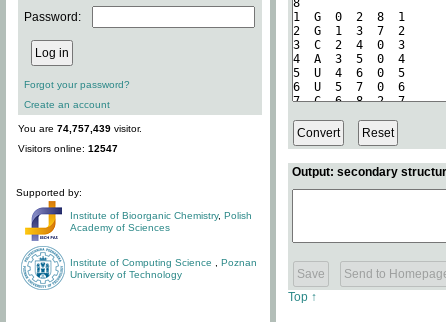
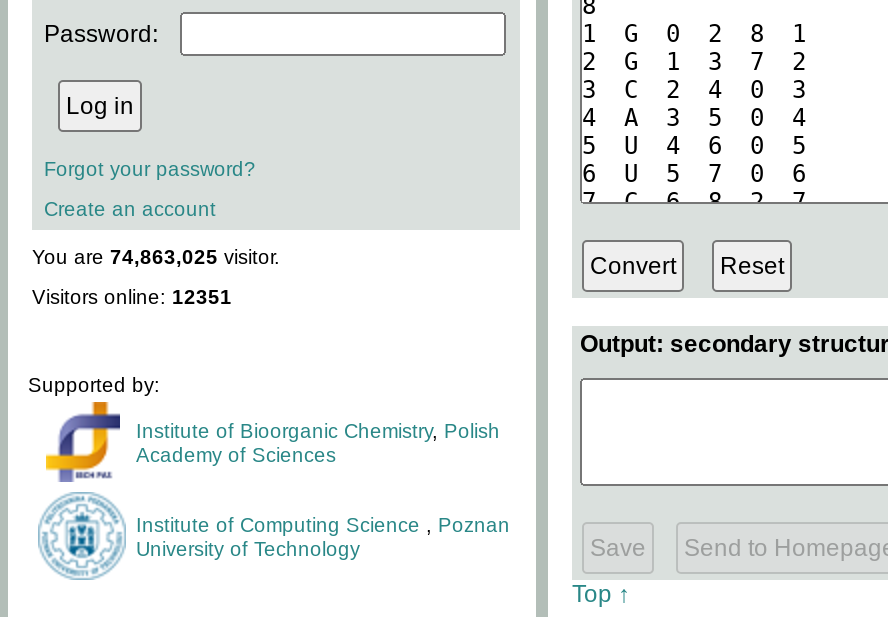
[18,123,142,134] You are 74,757,439 visitor. -> [32,246,280,268] You are 74,863,025 visitor.
[18,143,118,154] Visitors online: 12547 -> [32,286,232,308] Visitors online: 12351

